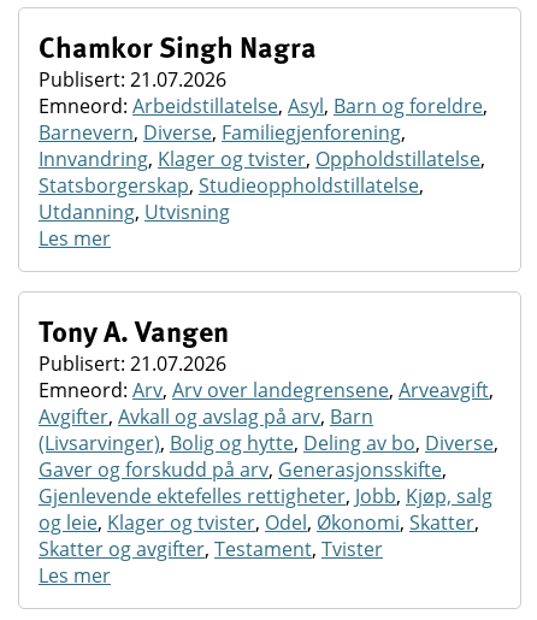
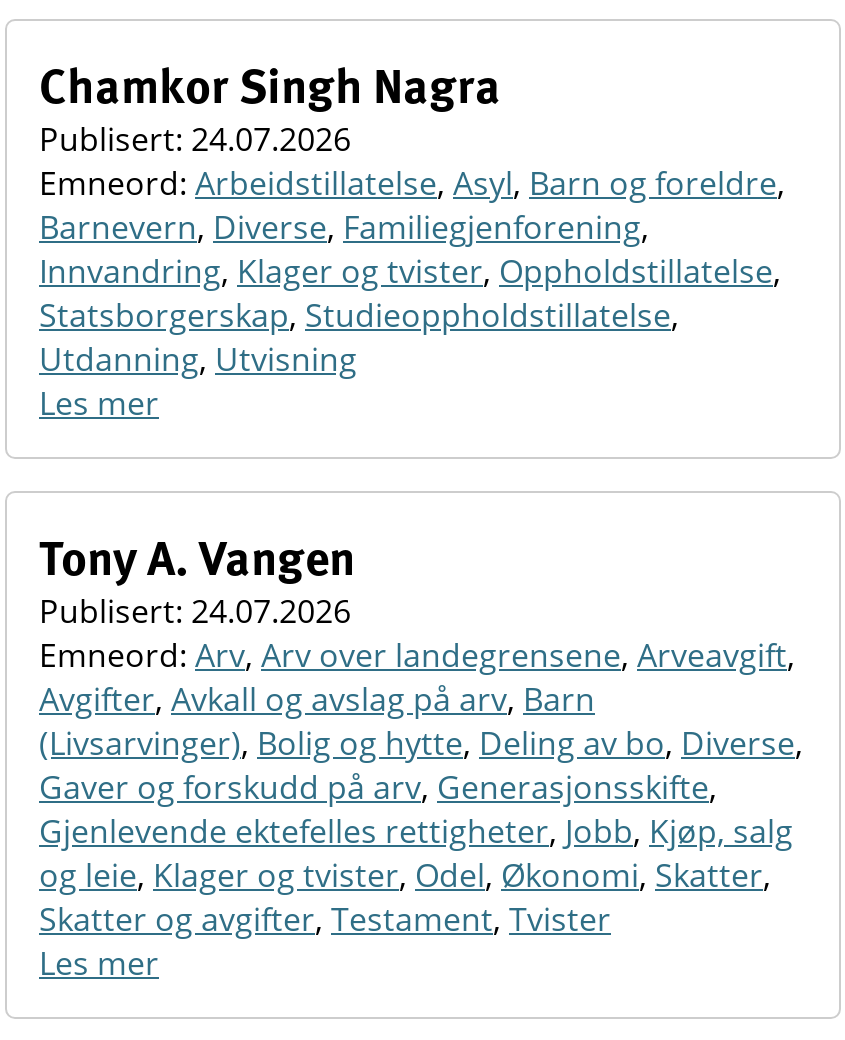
[39,66,226,93] Publisert: 21.07.2026 -> [39,117,351,161] Publisert: 24.07.2026
[39,350,226,377] Publisert: 21.07.2026 -> [39,589,351,633] Publisert: 24.07.2026

